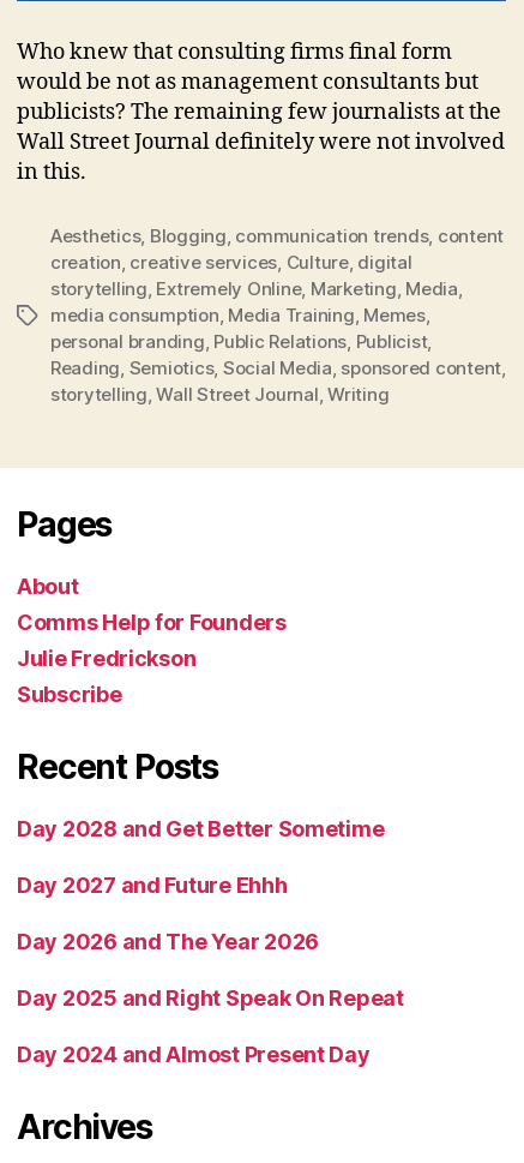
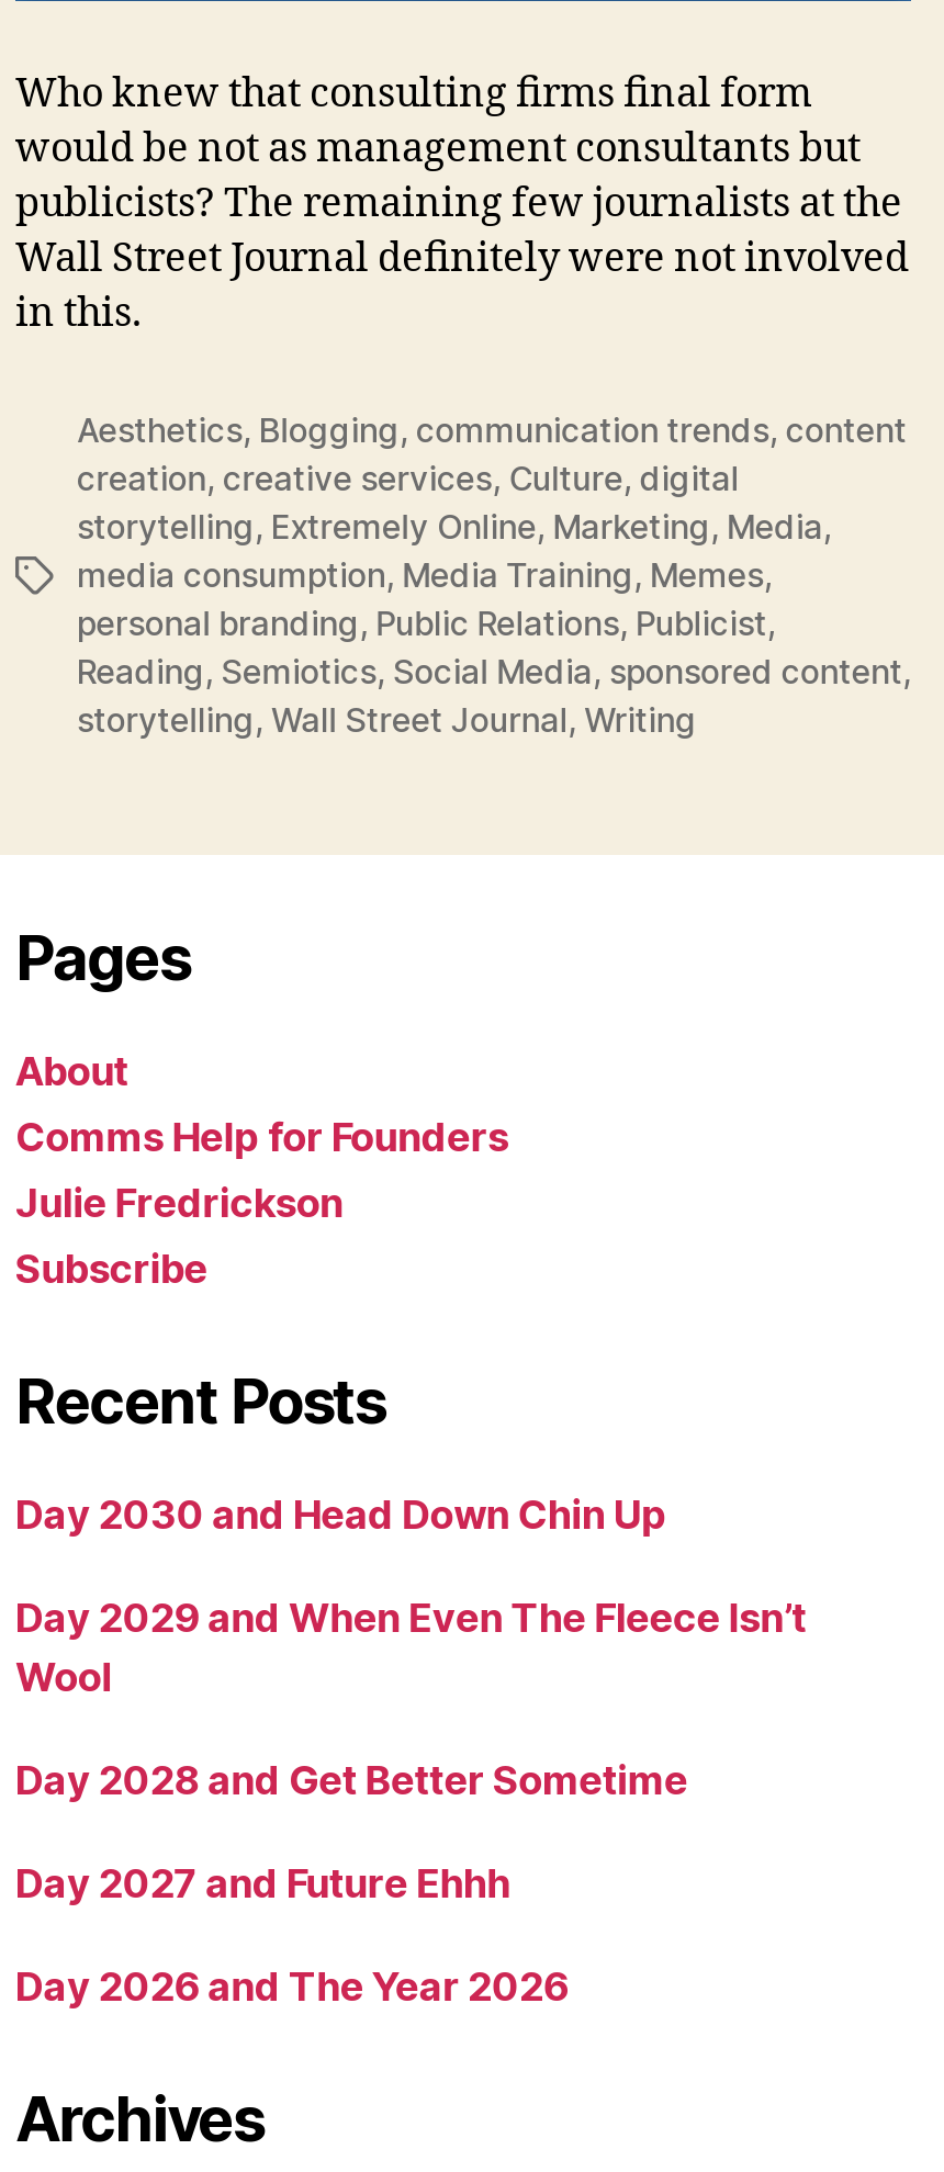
none -> [15,1493,807,1701] Day 2030 and Head Down Chin Up | Day 2029 and When Even The Fleece Isn’t | Wool
moved [17,816,384,954] -> [15,1758,688,2011]: Day 2028 and Get Better Sometime | Day 2027 and Future Ehhh | Day 2026 and The Year 2026
[17,985,404,1067] Day 2025 and Right Speak On Repeat | Day 2024 and Almost Present Day -> none

